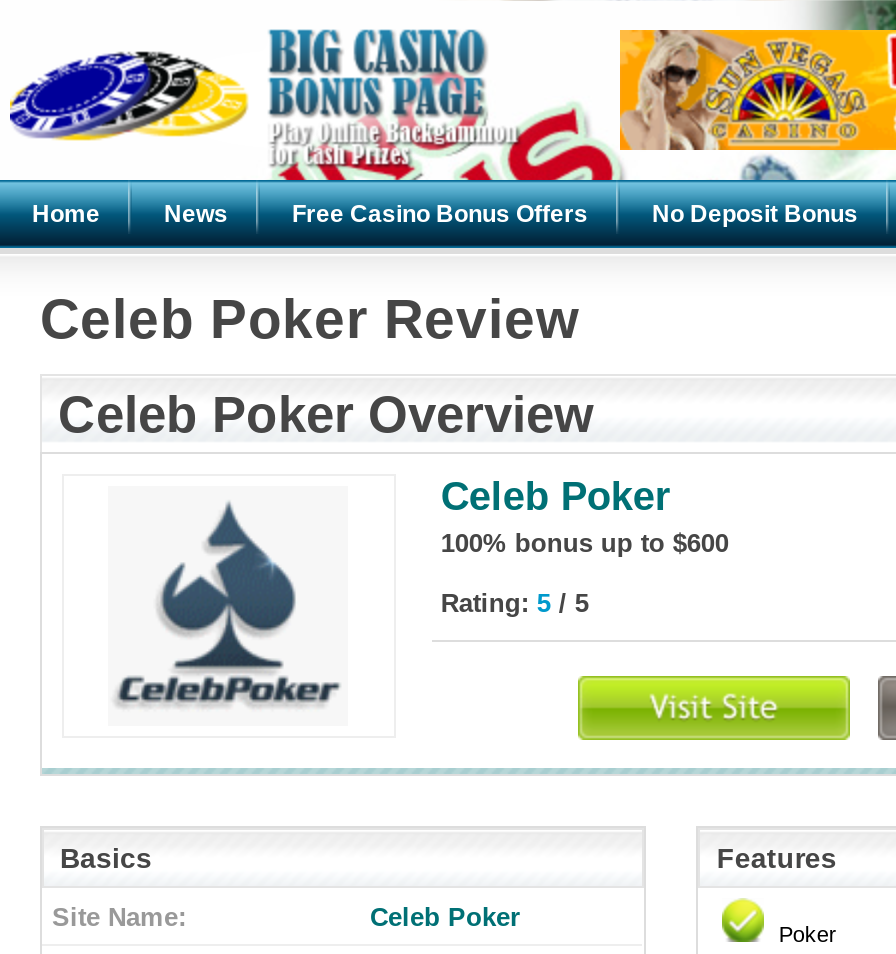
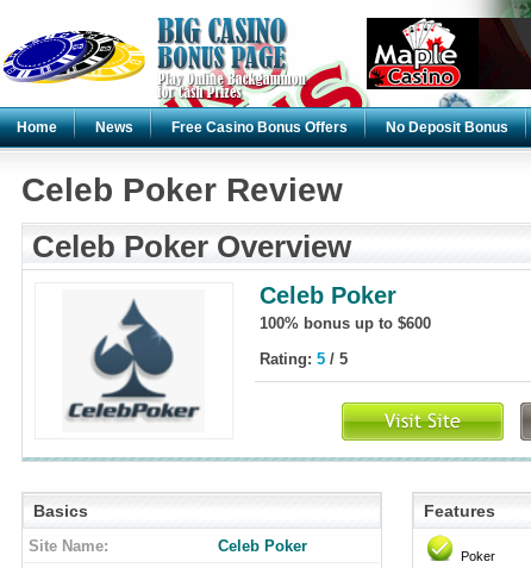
[618,28,890,152] [image] -> [366,17,527,90] [image]

